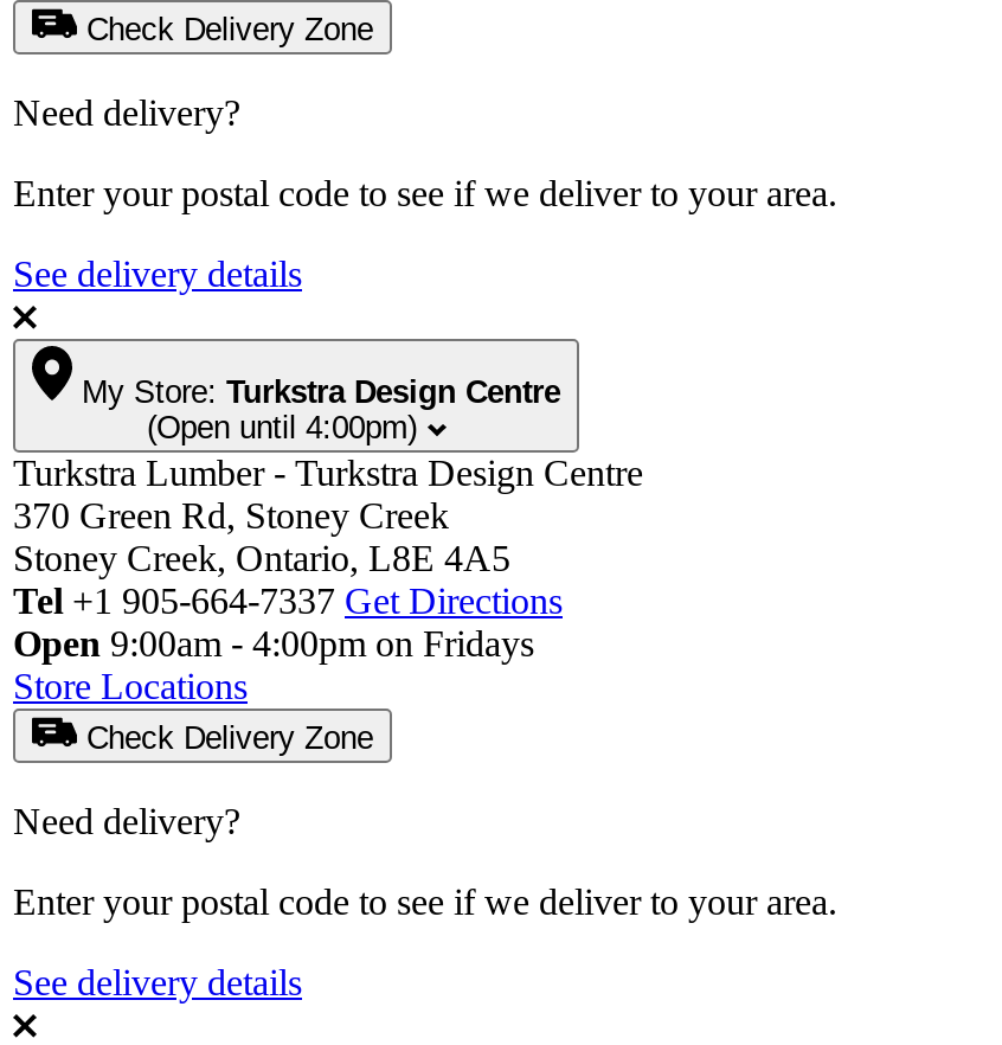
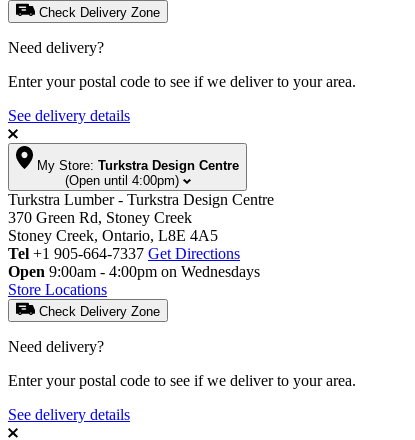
[13,623,534,663] Open 9:00am - 4:00pm on Fridays -> [8,263,260,280] Open 9:00am - 4:00pm on Wednesdays

